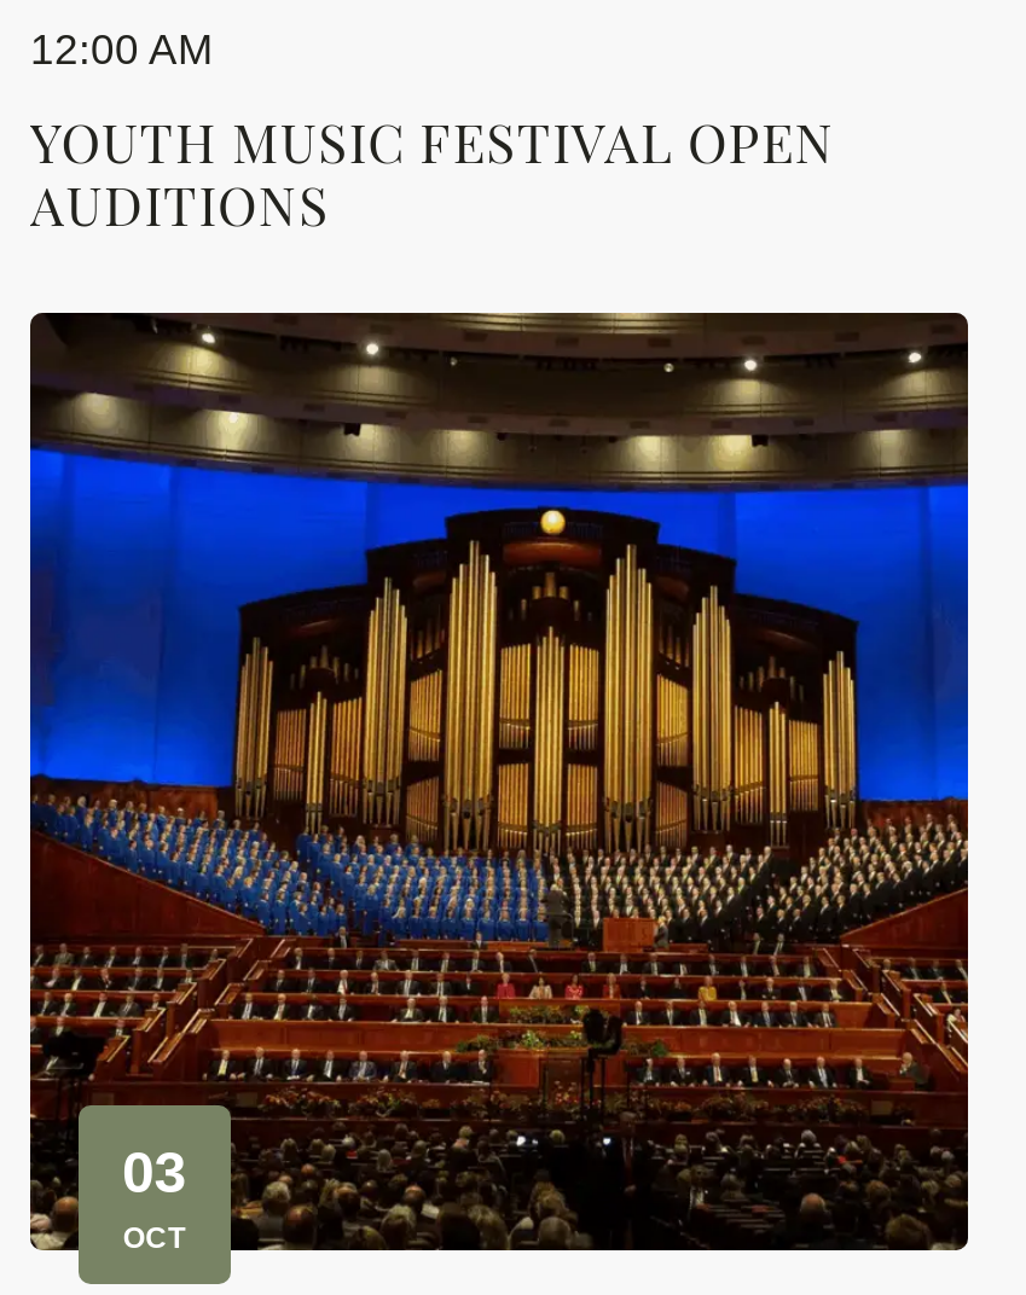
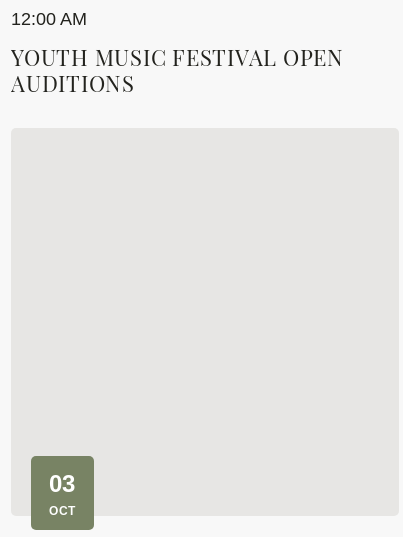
[28,310,970,1253] [image] -> none

